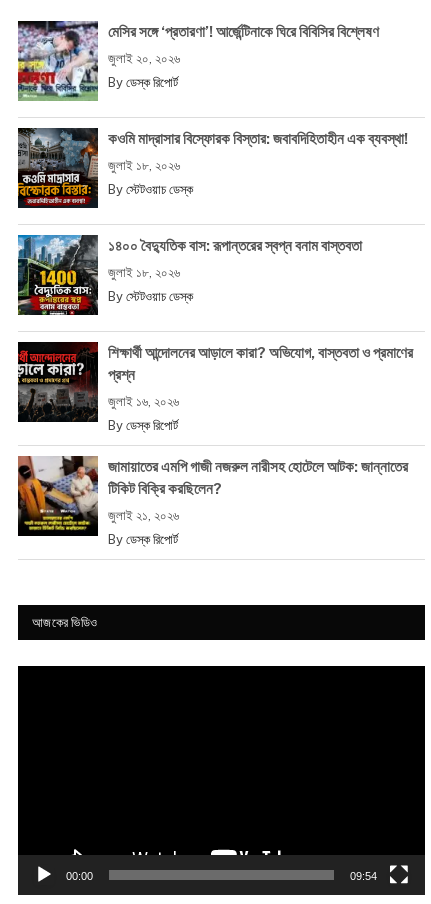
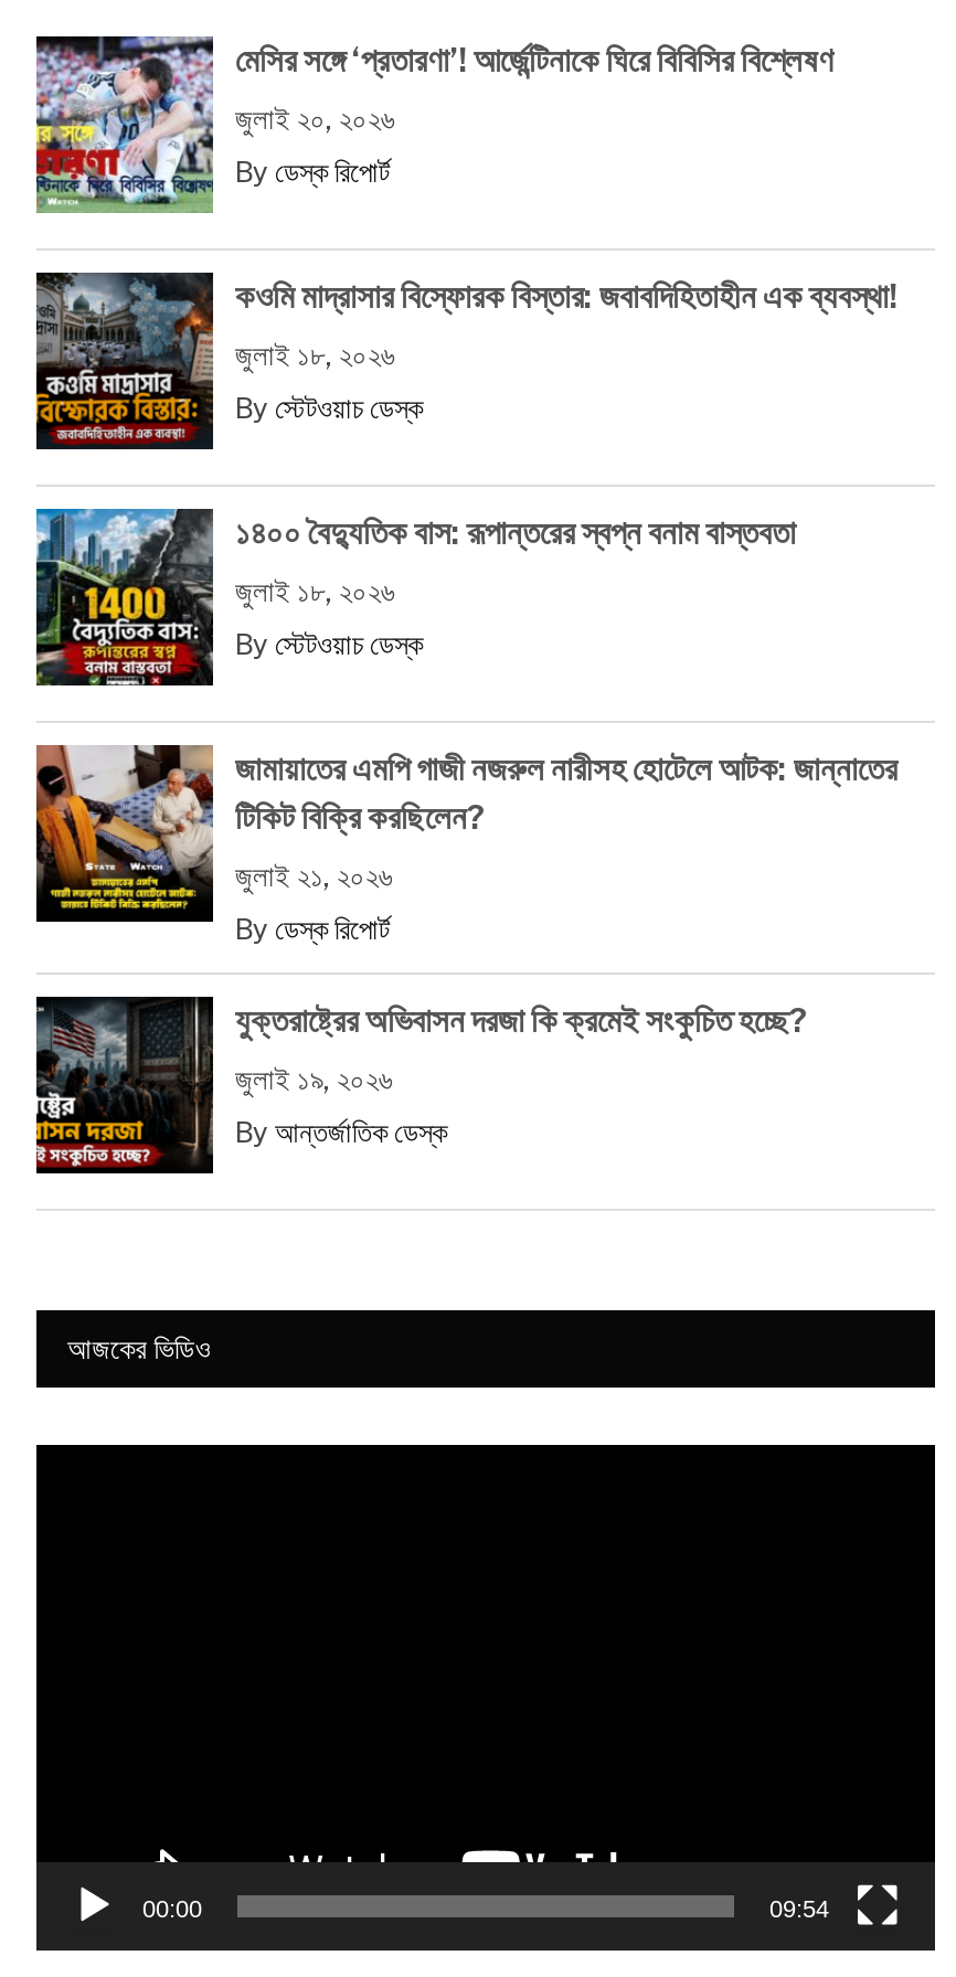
[17,341,413,433] [image] | শিক্ষার্থী আন্দোলনের আড়ালে কারা? অভিযোগ, বাস্তবতা ও প্রমাণের | প্রশ্ন | জুলাই ১৬, ২০২৬ | By ডেস্ক রিপোর্ট -> none
moved [16,454,408,547] -> [32,741,897,947]: [image] | জামায়াতের এমপি গাজী নজরুল নারীসহ হোটেলে আটক: জান্নাতের | টিকিট বিক্রি করছিলেন? | জুলাই ২১, ২০২৬ | By ডেস্ক রিপোর্ট
none -> [34,995,809,1176] [image] | যুক্তরাষ্ট্রের অভিবাসন দরজা কি ক্রমেই সংকুচিত হচ্ছে? | জুলাই ১৯, ২০২৬ | By আন্তর্জাতিক ডেস্ক

